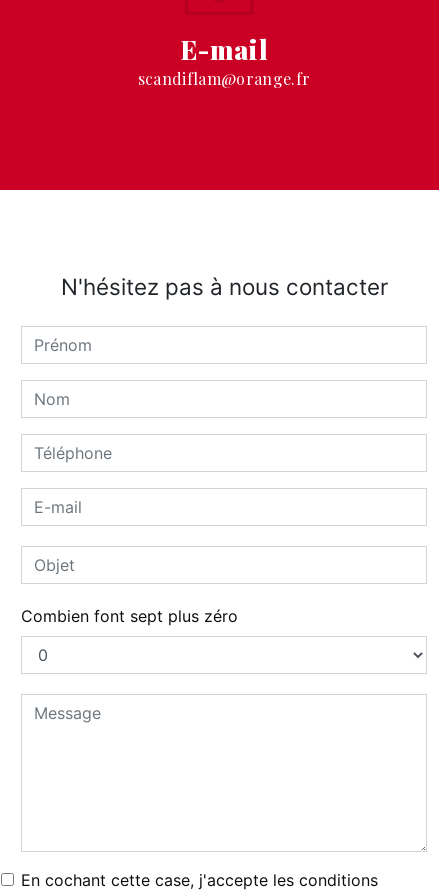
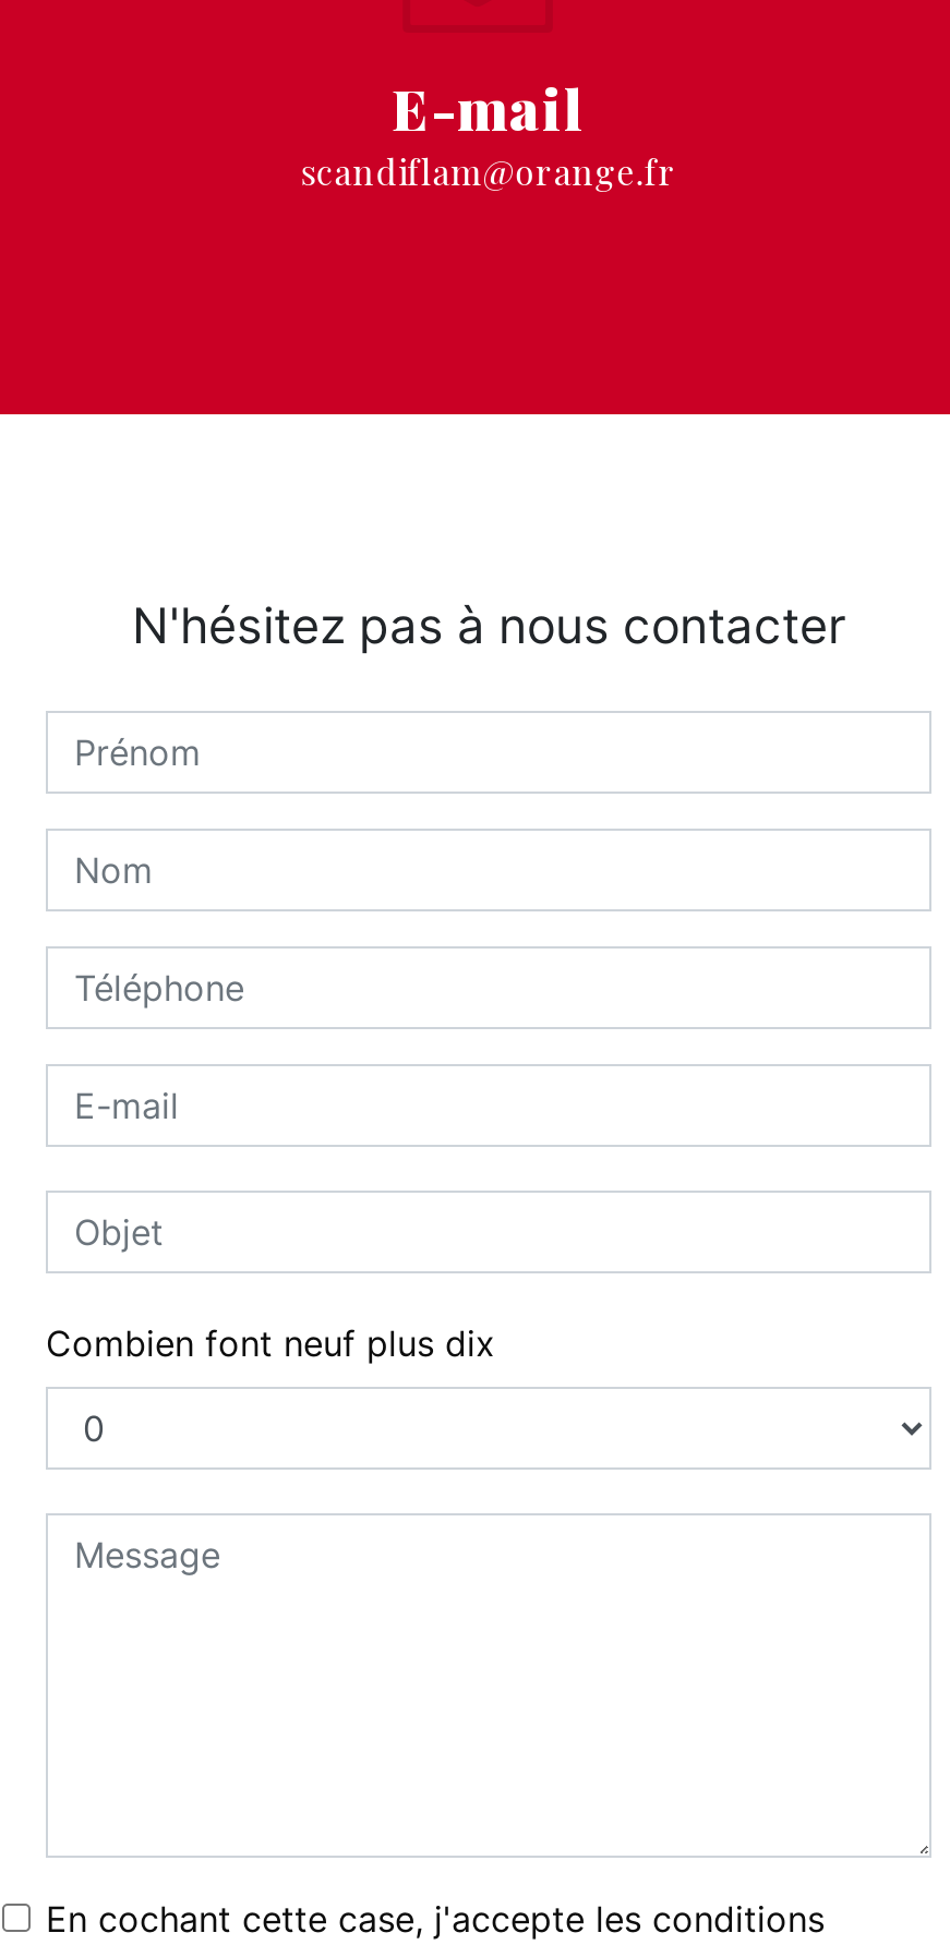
[21,606,238,626] Combien font sept plus zéro -> [46,1321,495,1365] Combien font neuf plus dix

